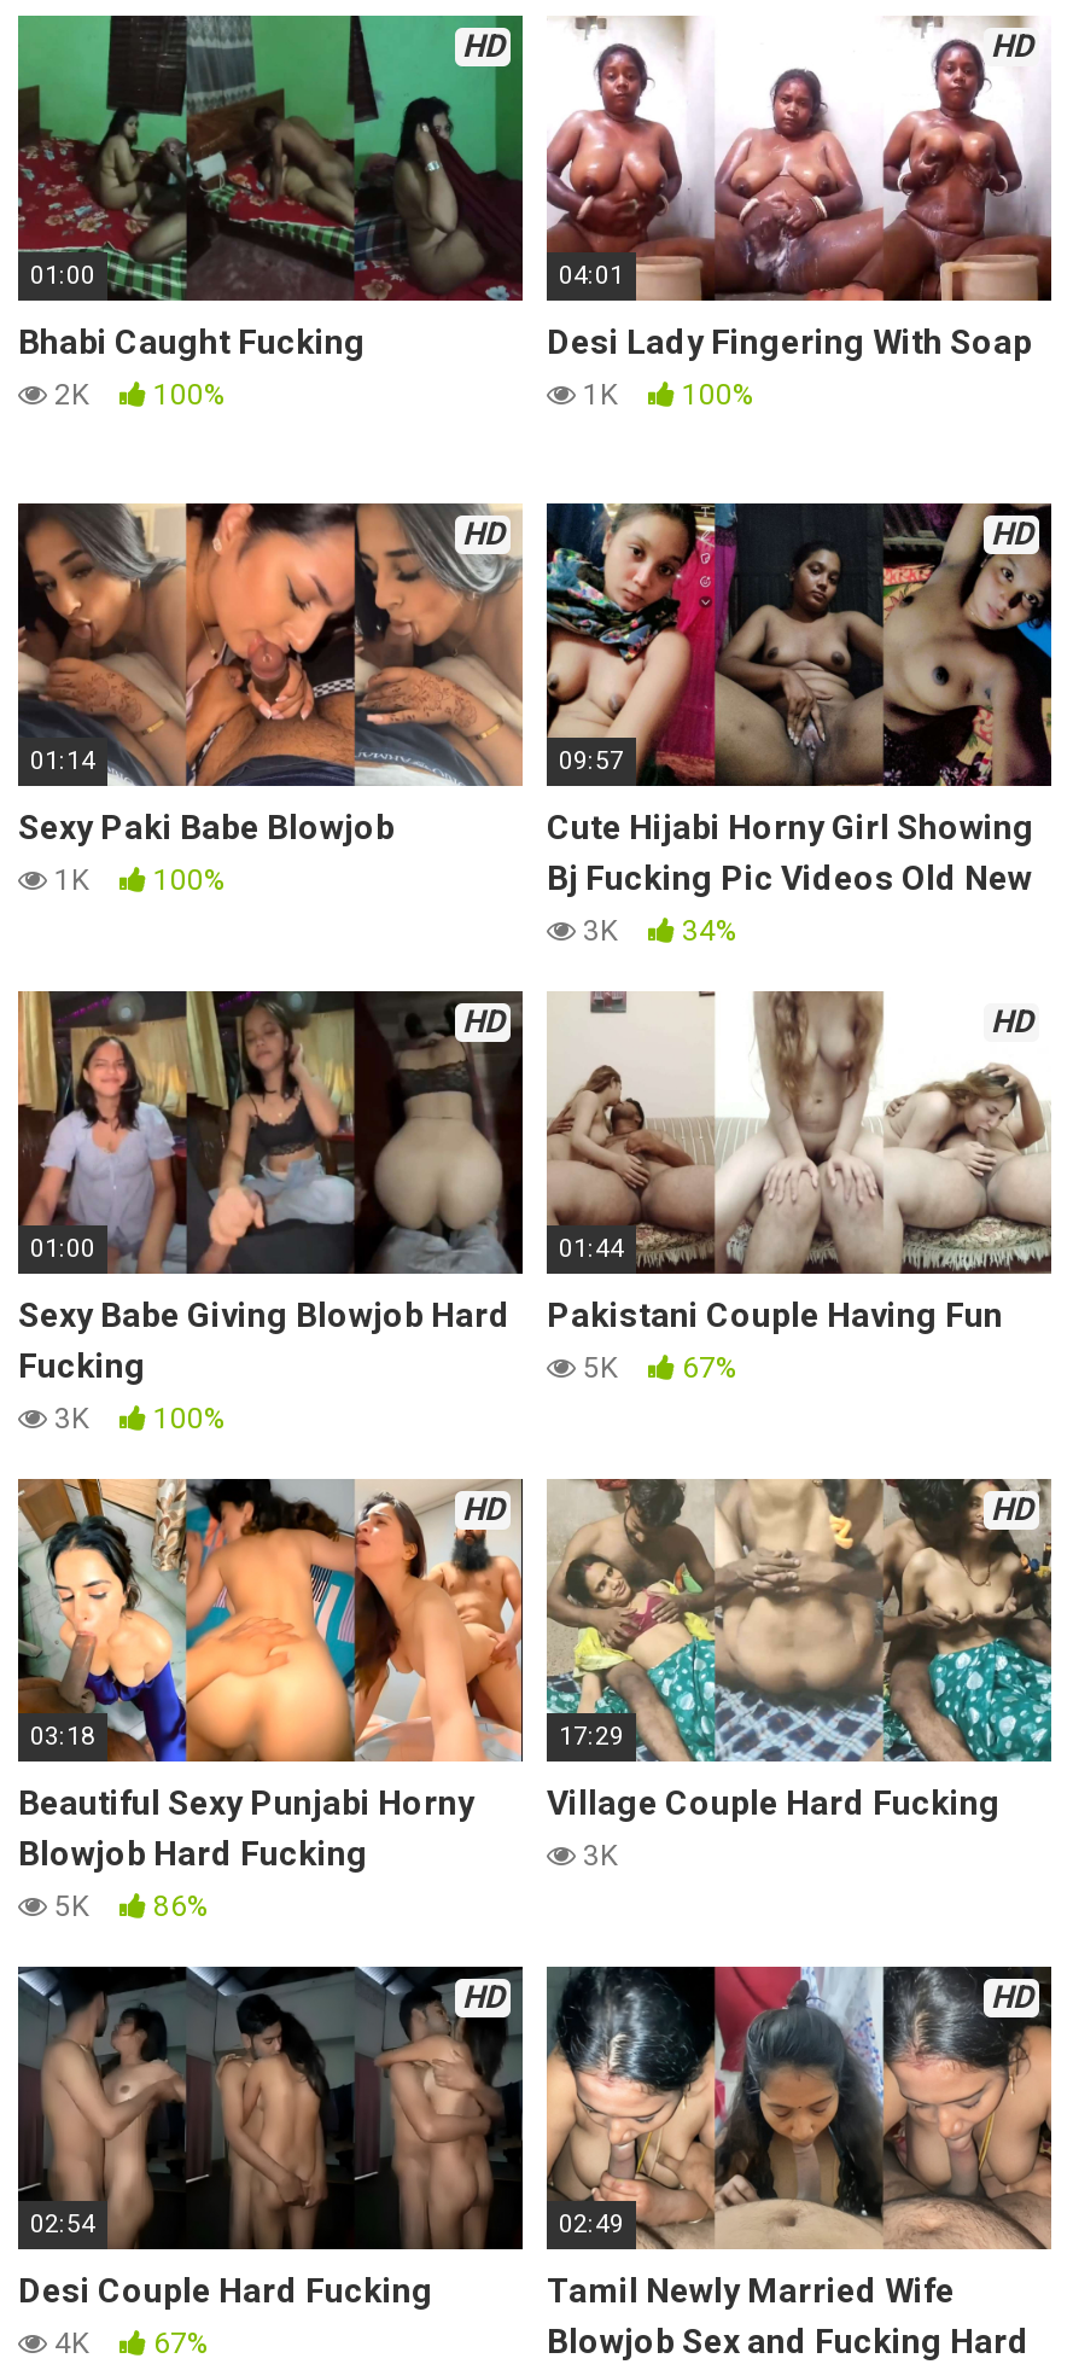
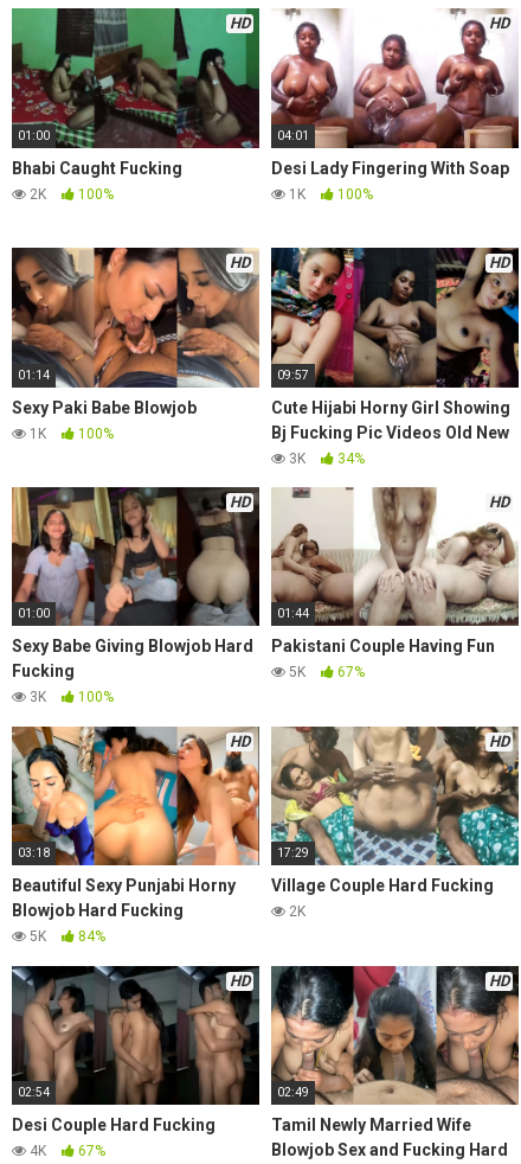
[576,1840,617,1874] 3K -> [285,904,305,920] 2K
[47,1890,209,1924] 5K 86% -> [26,929,105,945] 5K 84%

